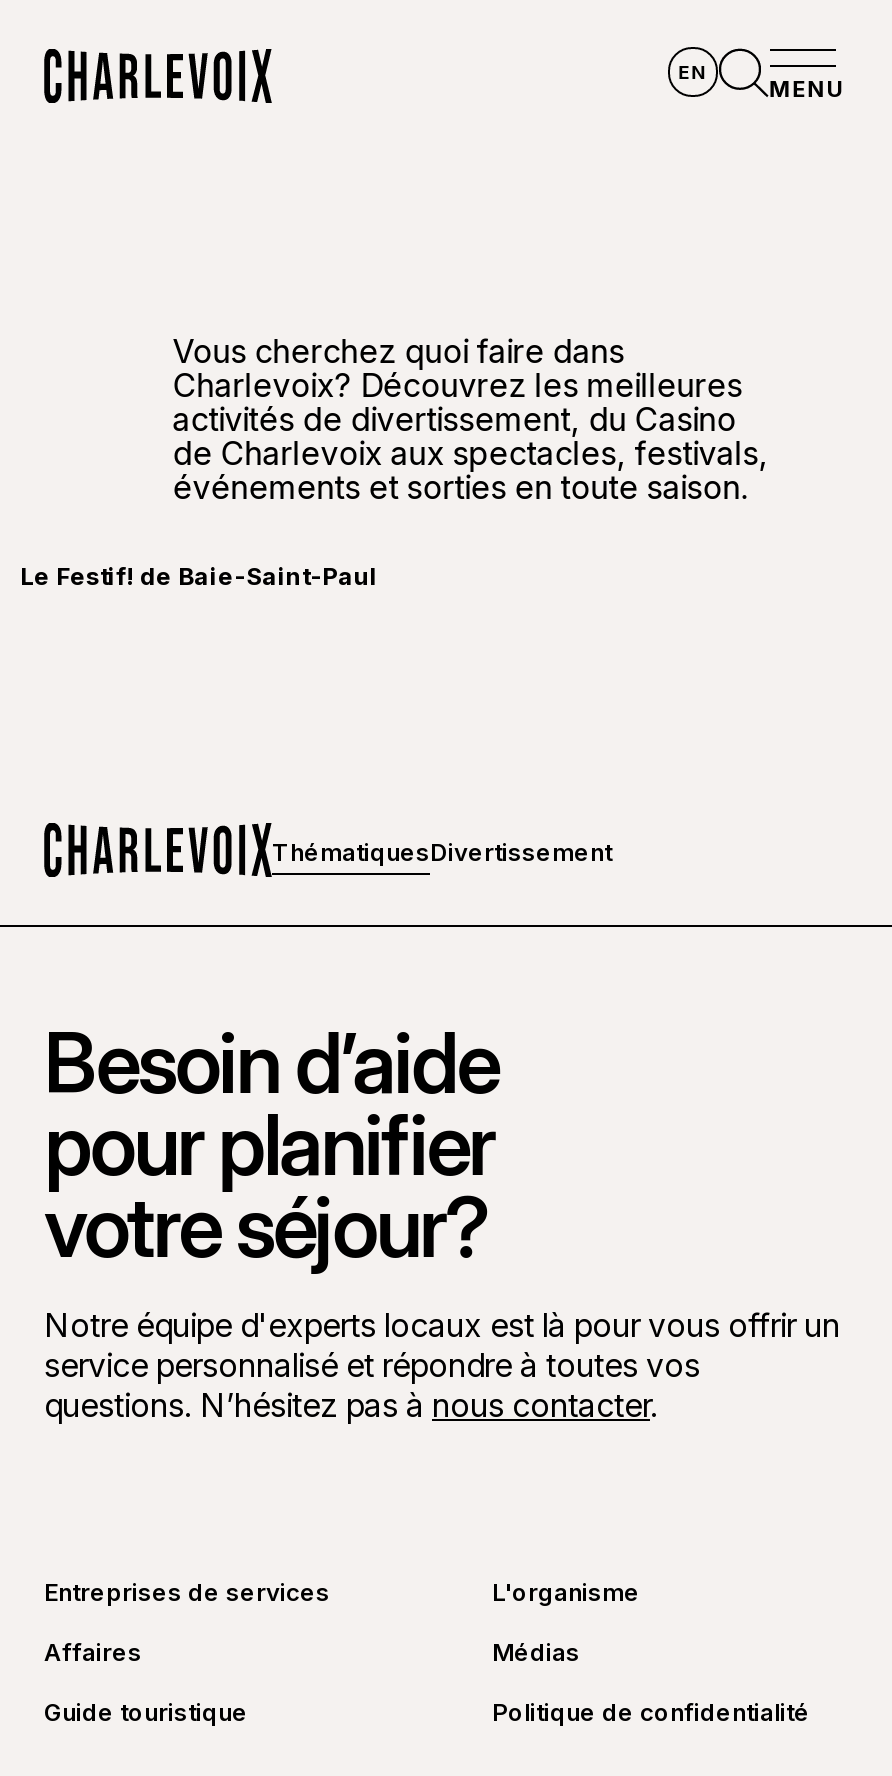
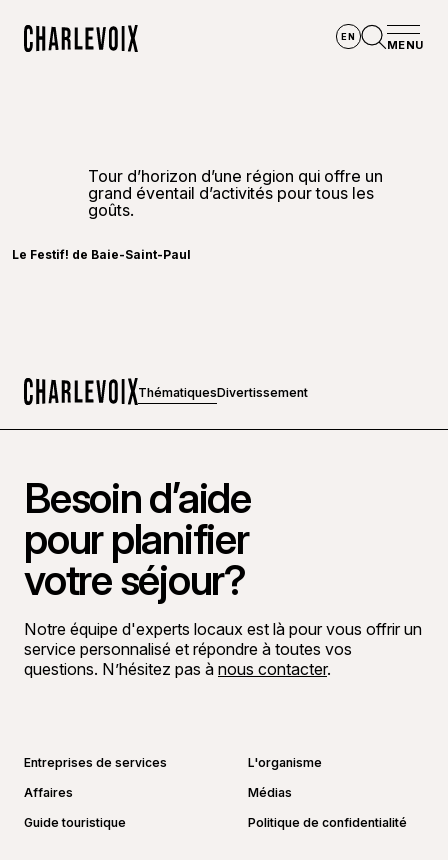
[173,331,769,507] Vous cherchez quoi faire dans | Charlevoix? Découvrez les meilleures | activités de divertissement, du Casino | de Charlevoix aux spectacles, festivals, | événements et sorties en toute saison. -> [88,166,383,220] Tour d’horizon d’une région qui offre un | grand éventail d’activités pour tous les | goûts.

